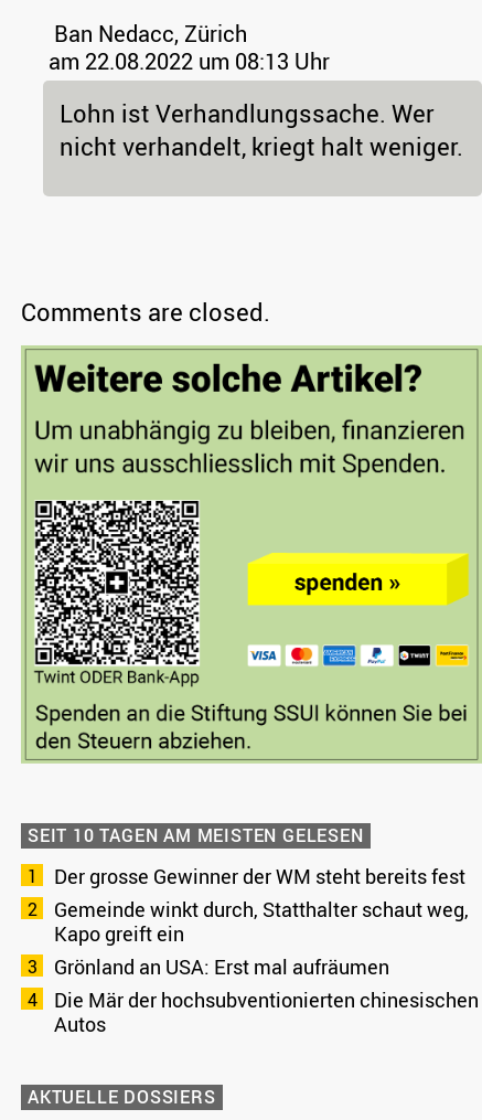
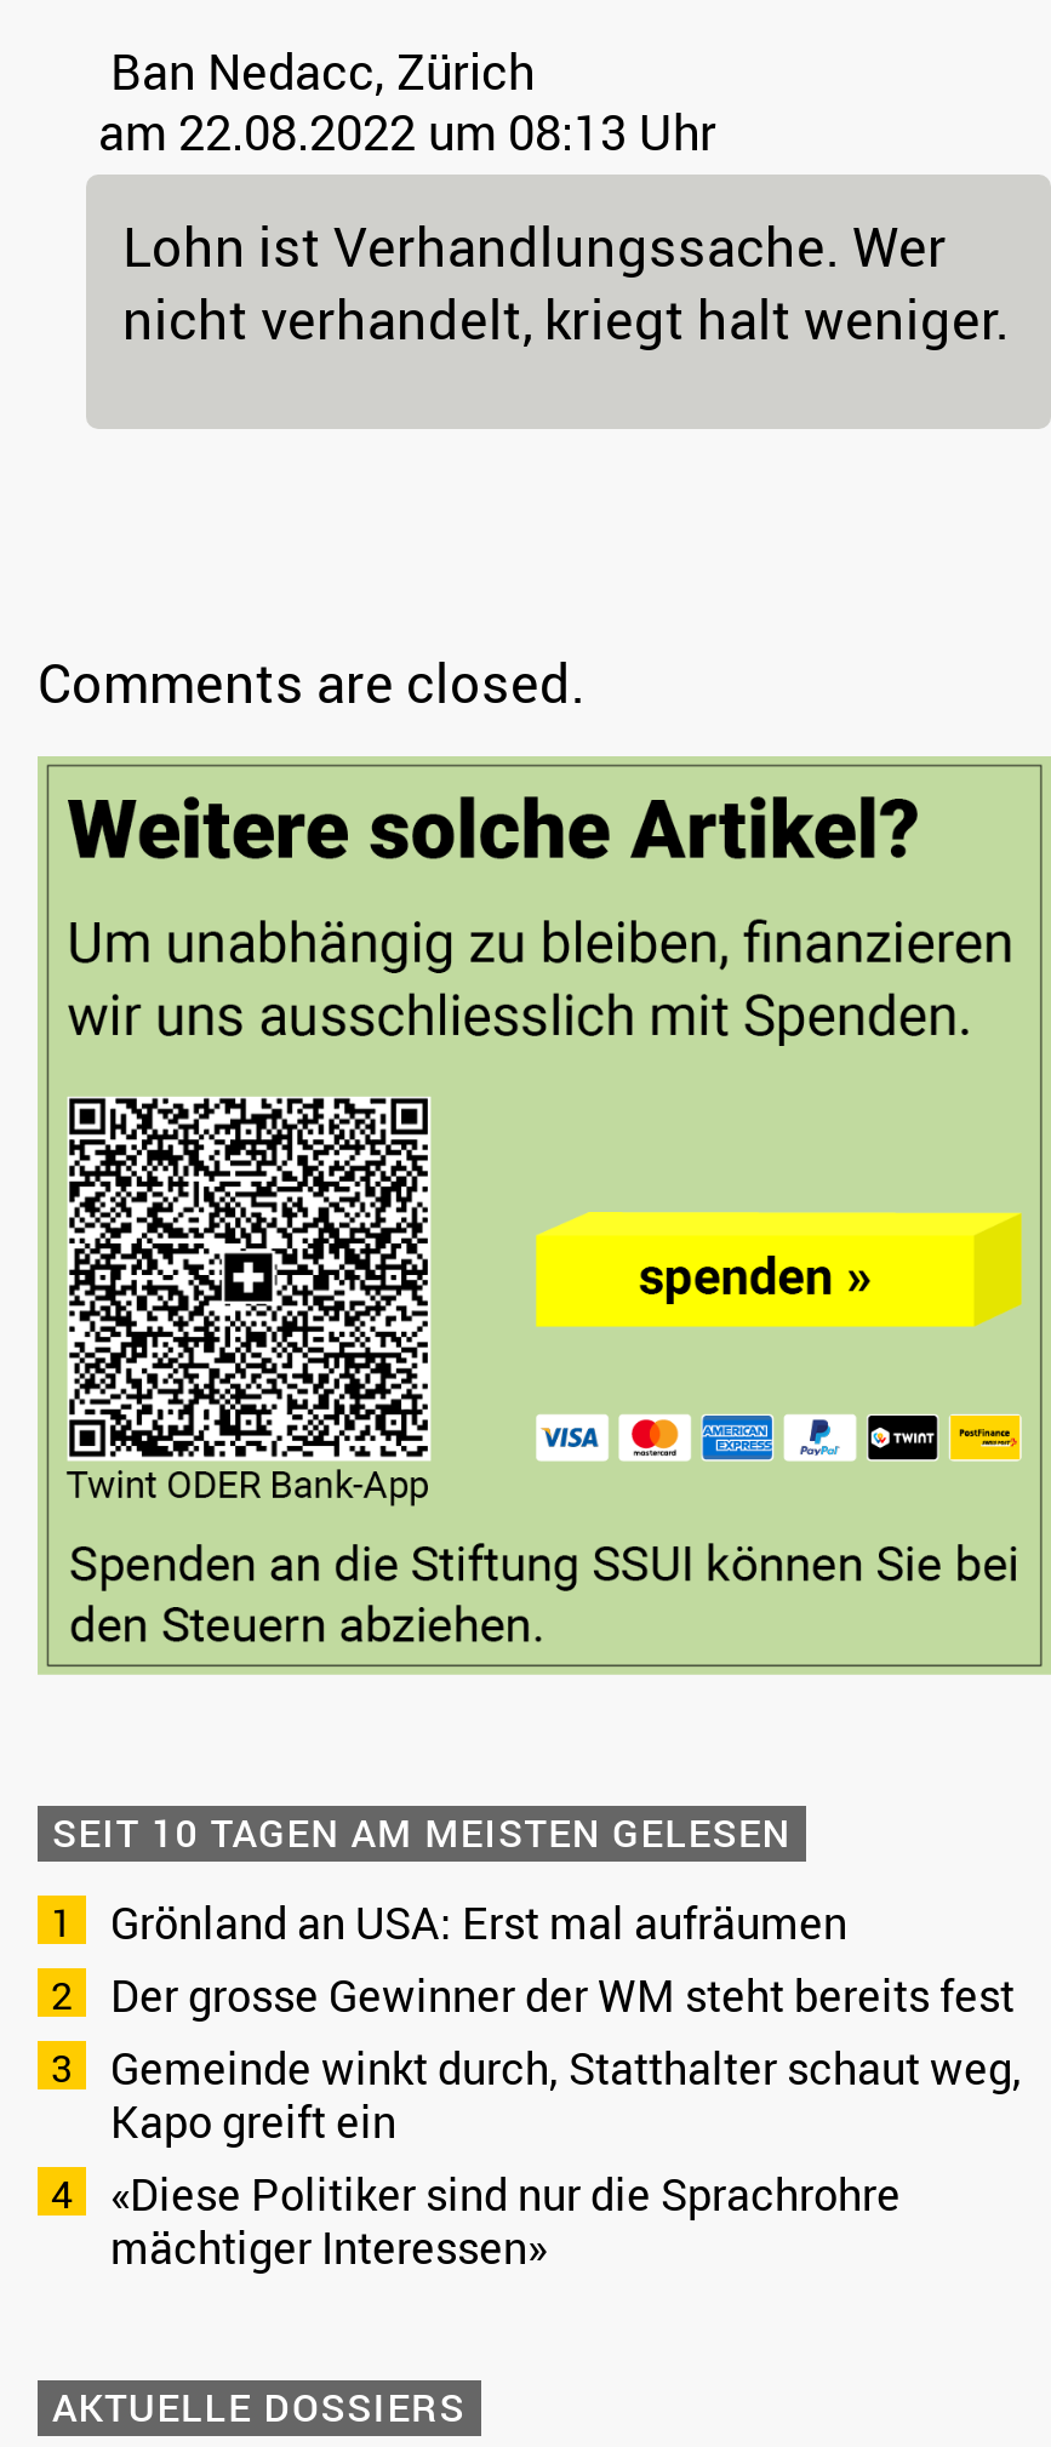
moved [54,863,469,947] -> [110,1967,1022,2151]: Der grosse Gewinner der WM steht bereits fest | Gemeinde winkt durch, Statthalter schaut weg, | Kapo greift ein
moved [54,954,389,980] -> [110,1894,847,1952]: Grönland an USA: Erst mal aufräumen
[54,987,479,1038] Die Mär der hochsubventionierten chinesischen | Autos -> [110,2166,901,2277] «Diese Politiker sind nur die Sprachrohre | mächtiger Interessen»

